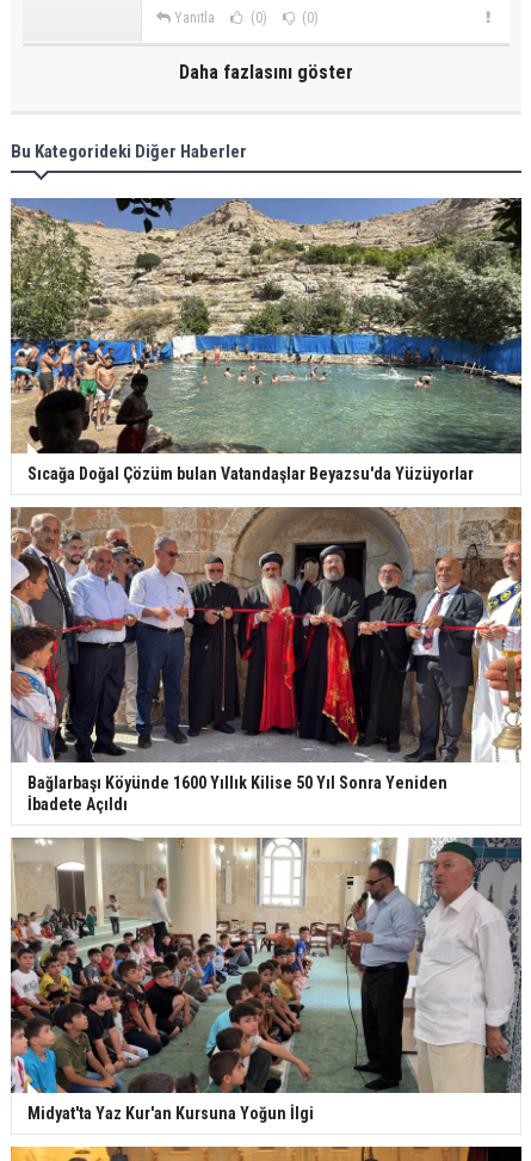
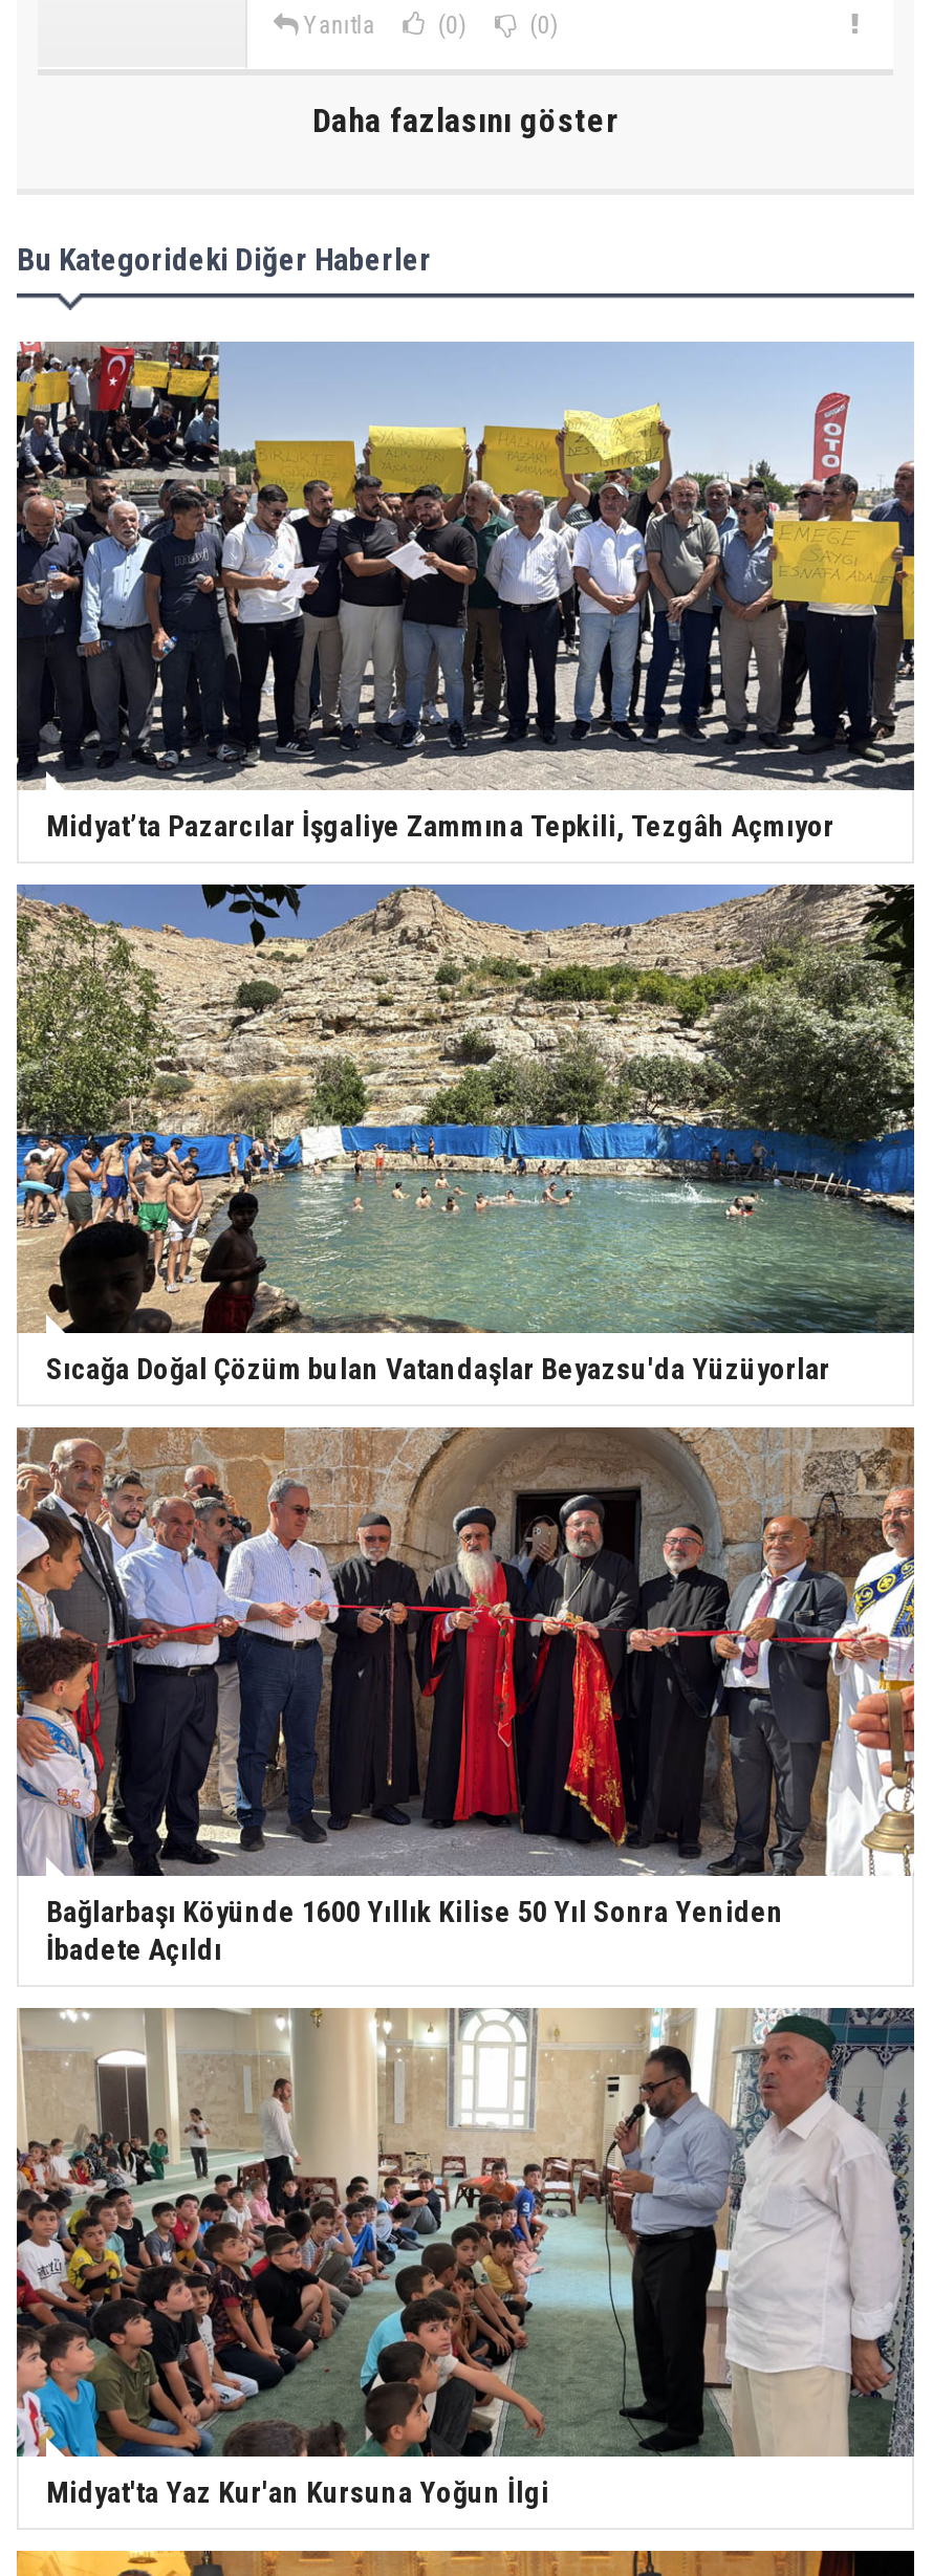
none -> [15,340,916,842] [image] | Midyat’ta Pazarcılar İşgaliye Zammına Tepkili, Tezgâh Açmıyor

